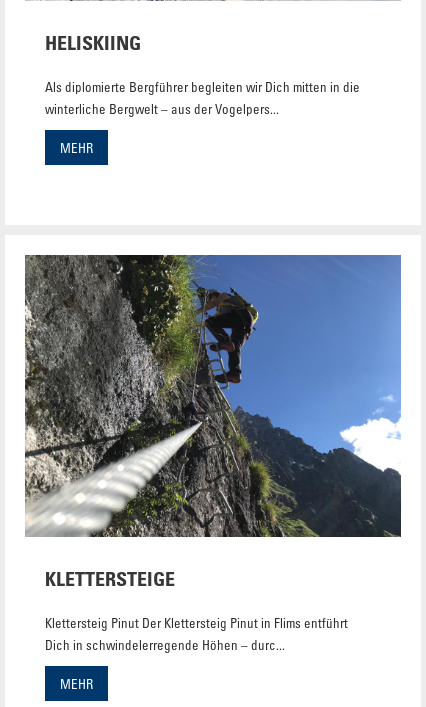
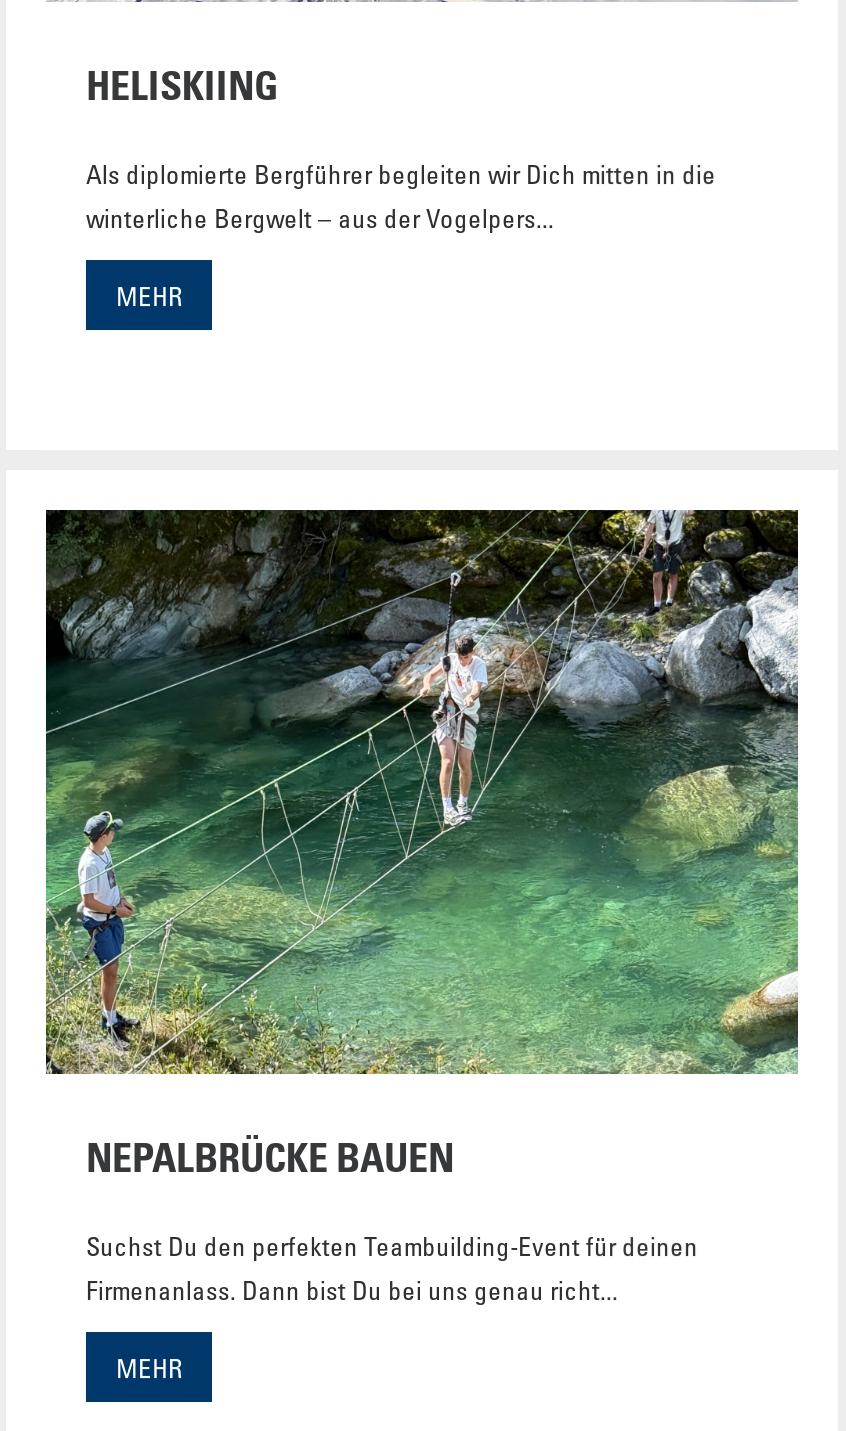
[24,254,402,591] [image] | KLETTERSTEIGE -> [44,508,800,1182] [image] | NEPALBRÜCKE BAUEN
[45,614,348,653] Klettersteig Pinut Der Klettersteig Pinut in Flims entführt | Dich in schwindelerregende Höhen – durc... -> [86,1228,698,1306] Suchst Du den perfekten Teambuilding-Event für deinen | Firmenanlass. Dann bist Du bei uns genau richt...

